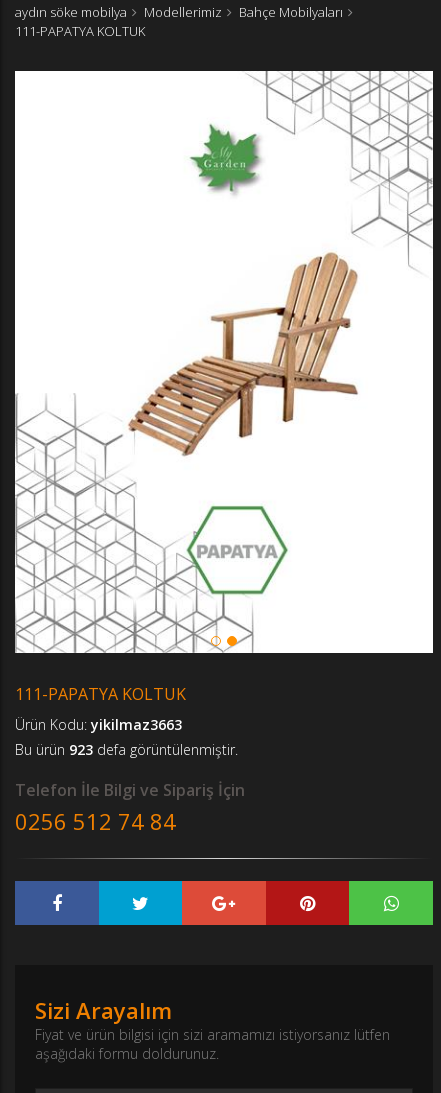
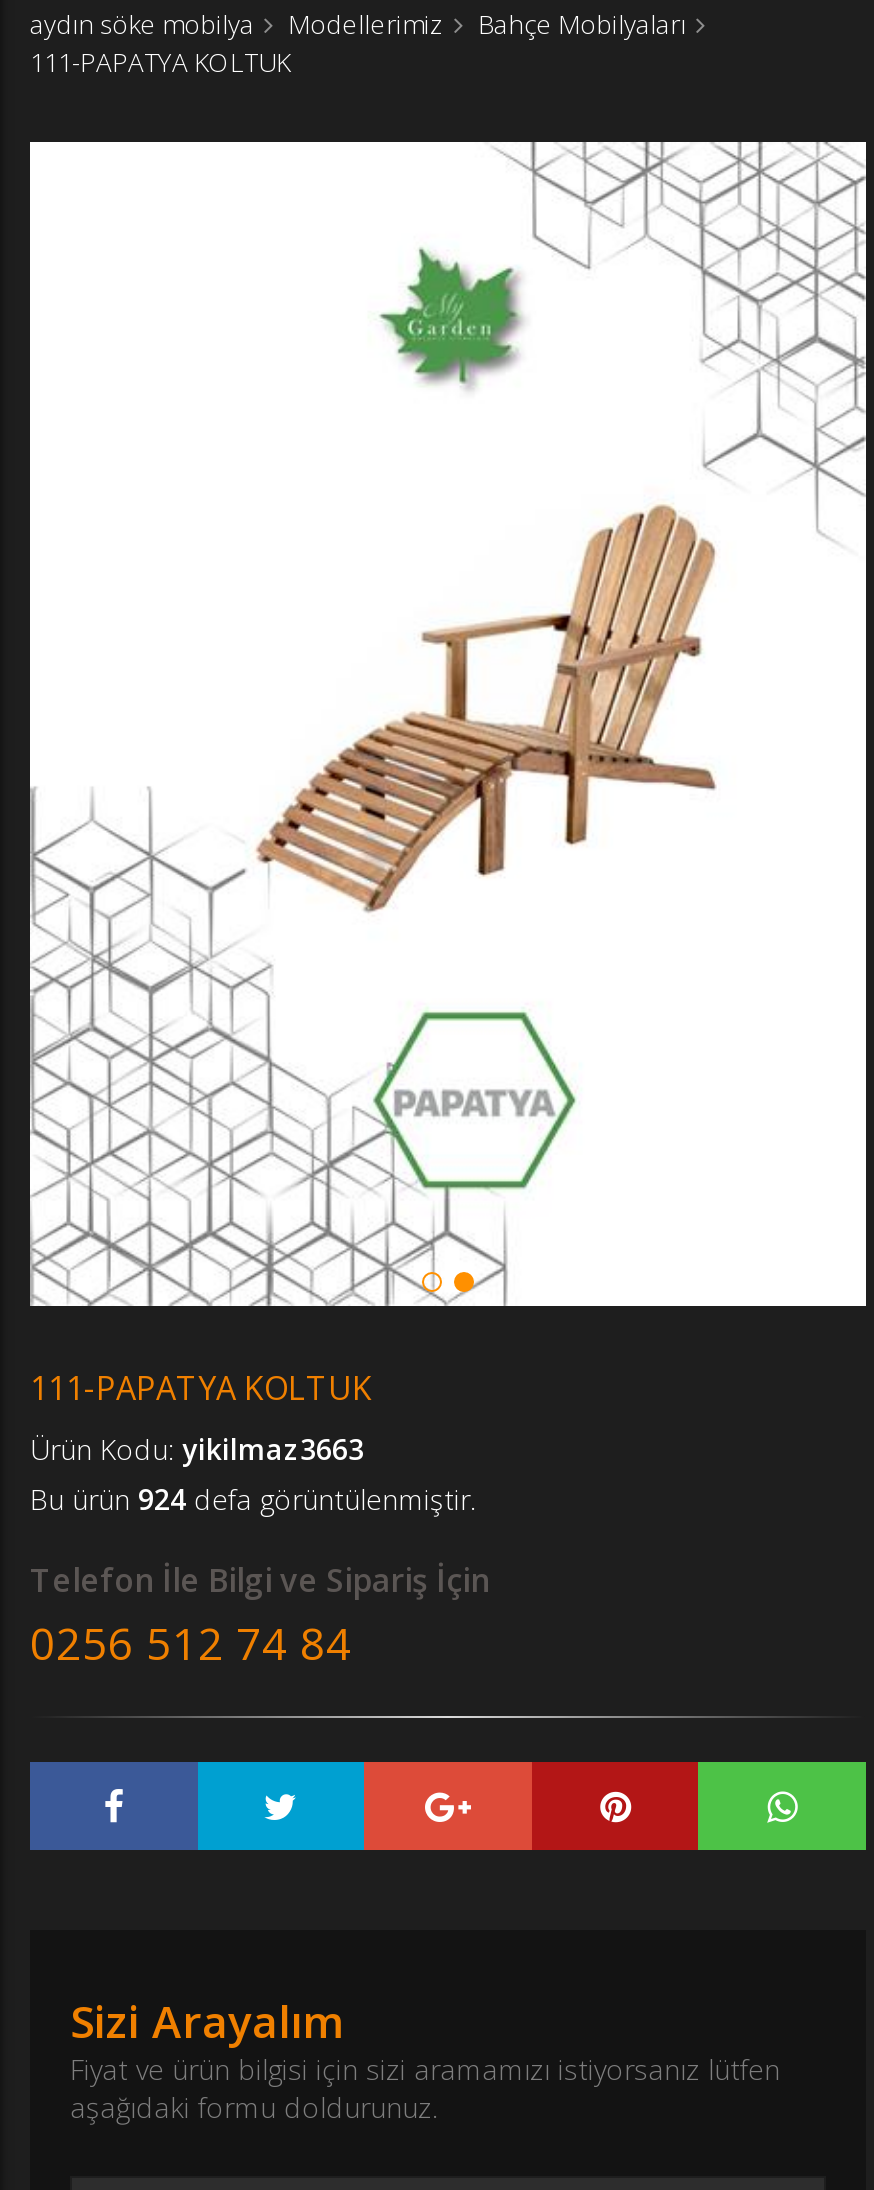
[15,740,238,759] Bu ürün 923 defa görüntülenmiştir. -> [30,1480,476,1518] Bu ürün 924 defa görüntülenmiştir.

